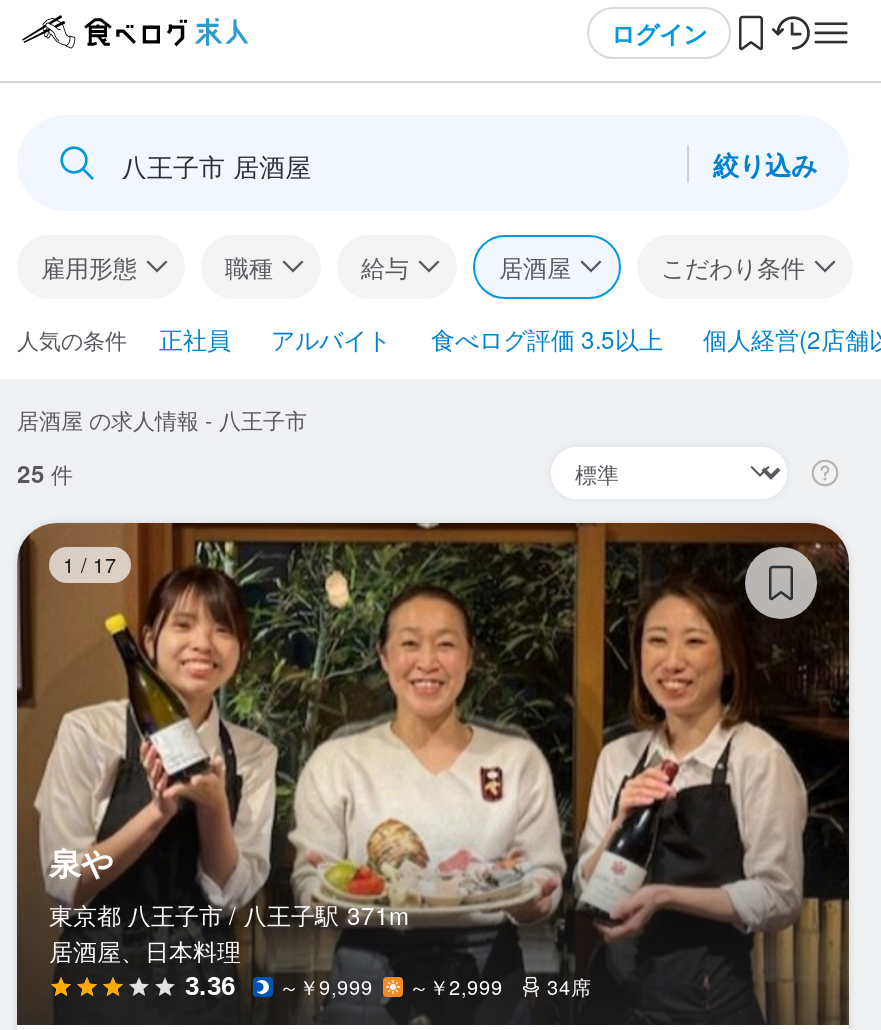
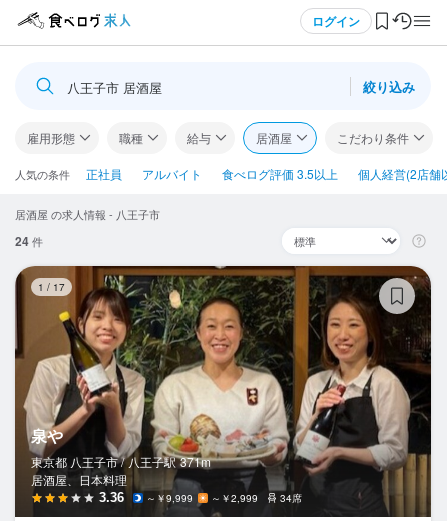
[17,455,73,491] 25件 -> [15,232,43,250] 24件

